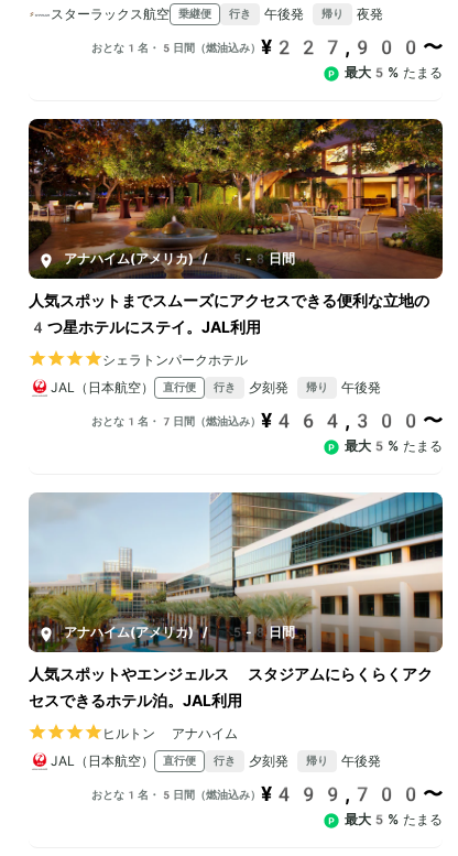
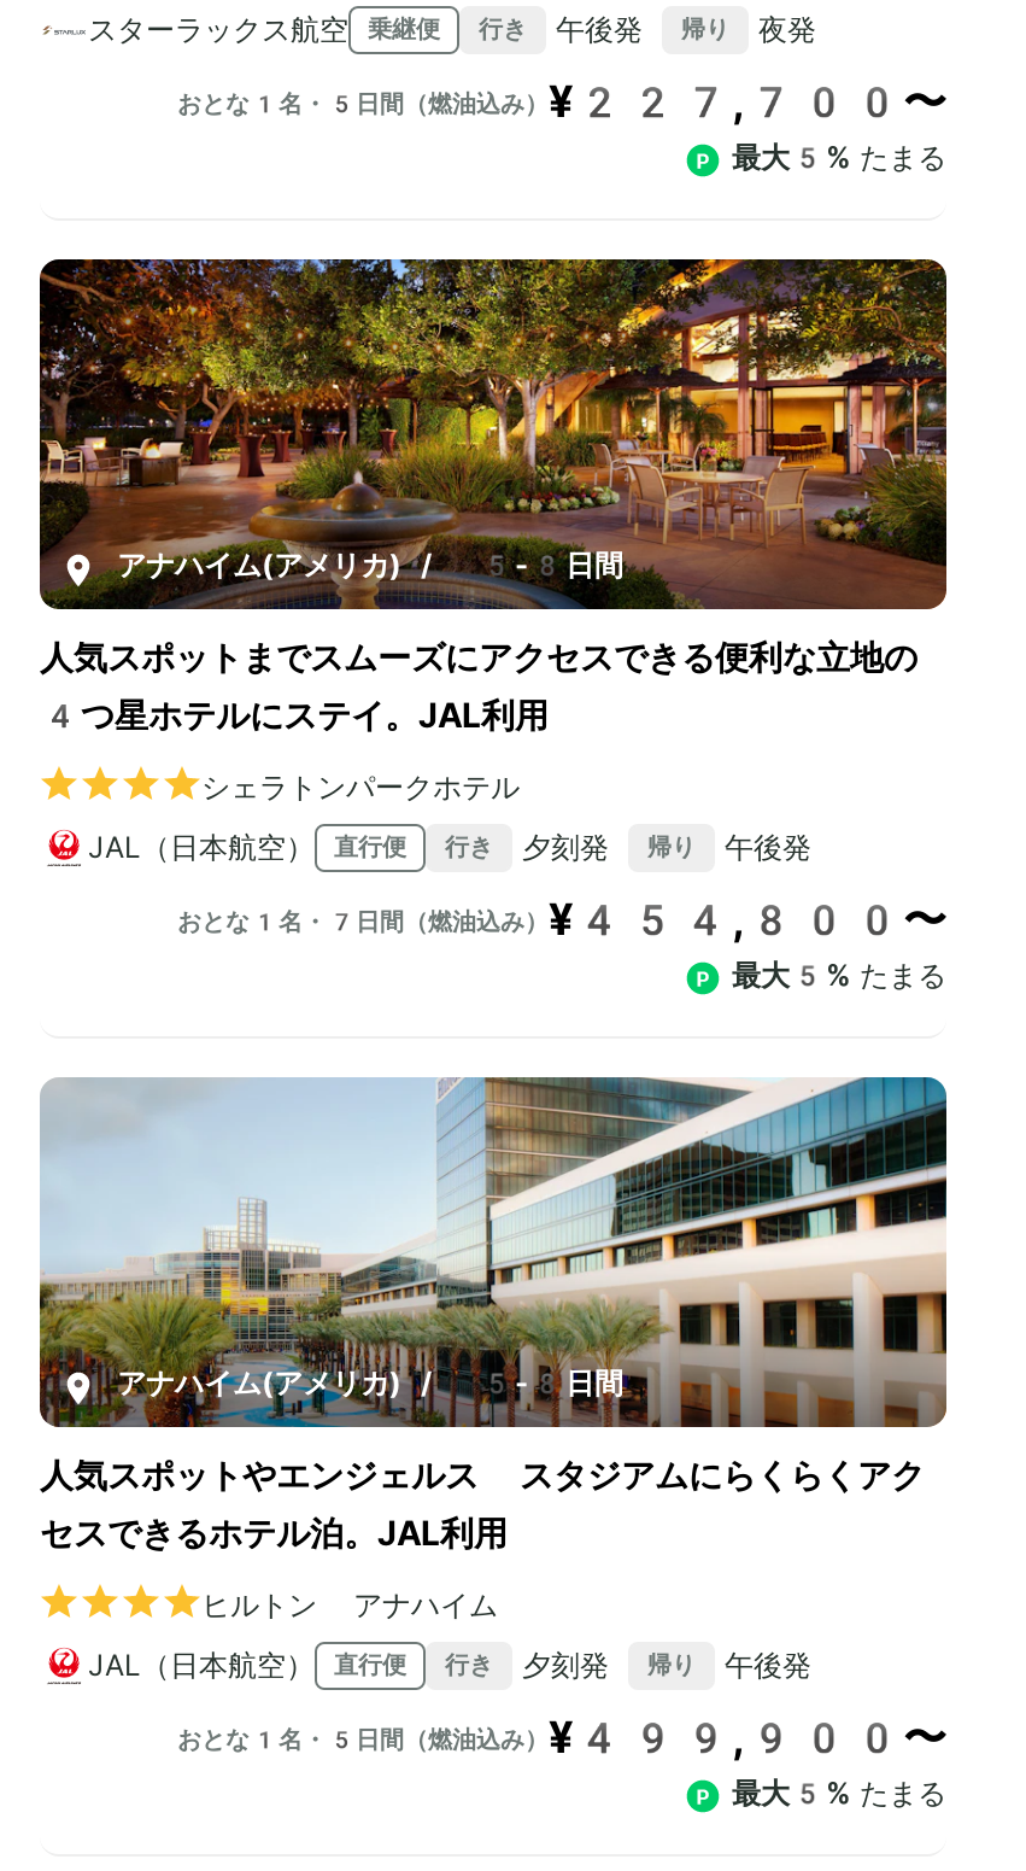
[91,35,443,58] おとな1名・5日間（燃油込み）¥227,900〜 -> [177,76,946,127] おとな1名・5日間（燃油込み）¥227,700〜
[91,409,443,432] おとな1名・7日間（燃油込み）¥464,300〜 -> [177,894,946,945] おとな1名・7日間（燃油込み）¥454,800〜
[91,782,443,805] おとな1名・5日間（燃油込み）¥499,700〜 -> [177,1712,946,1762] おとな1名・5日間（燃油込み）¥499,900〜

